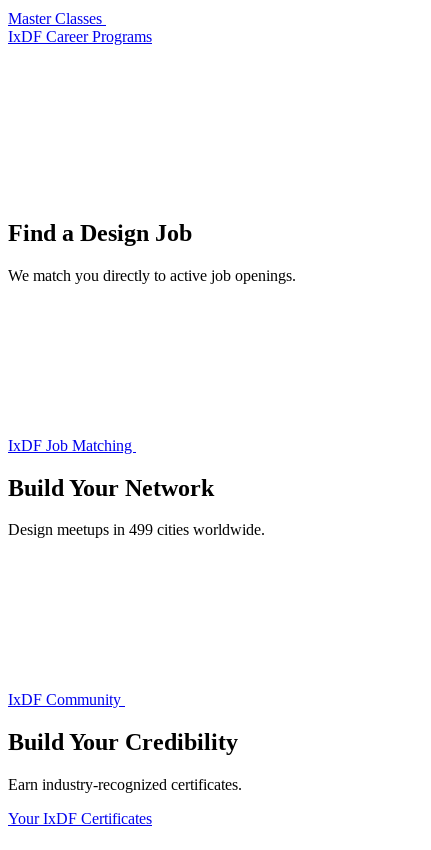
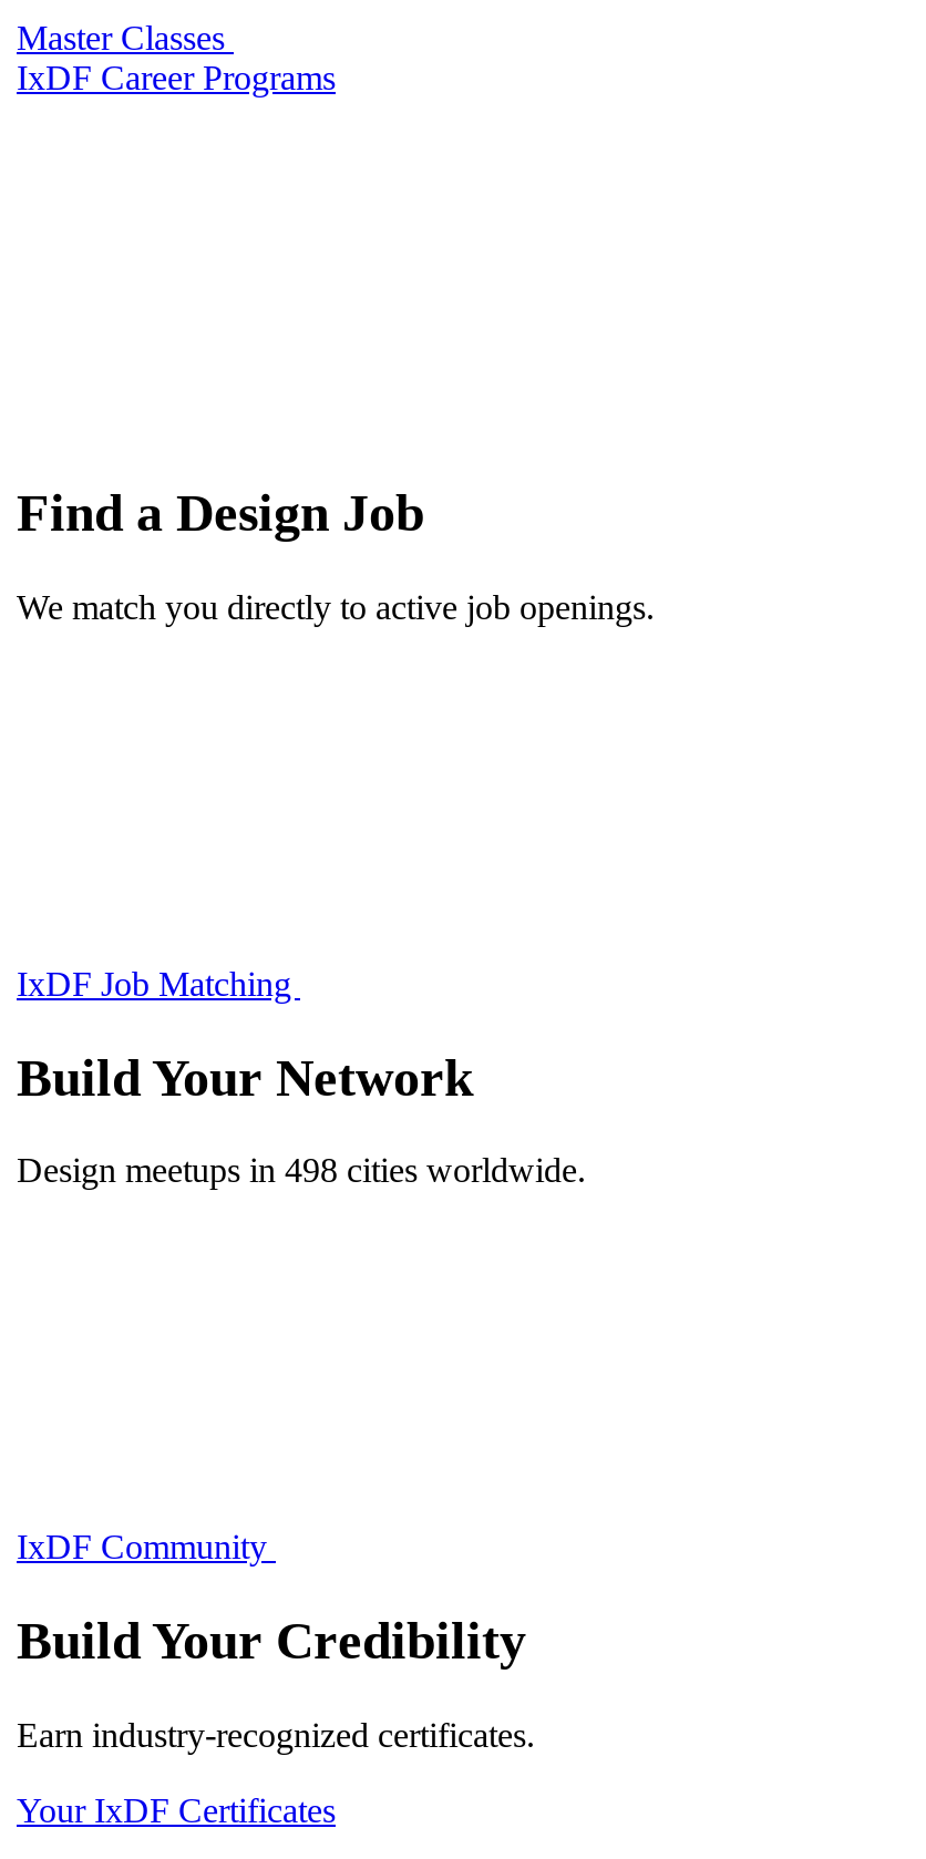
[8,521,265,538] Design meetups in 499 cities worldwide. -> [17,1152,586,1190] Design meetups in 498 cities worldwide.

